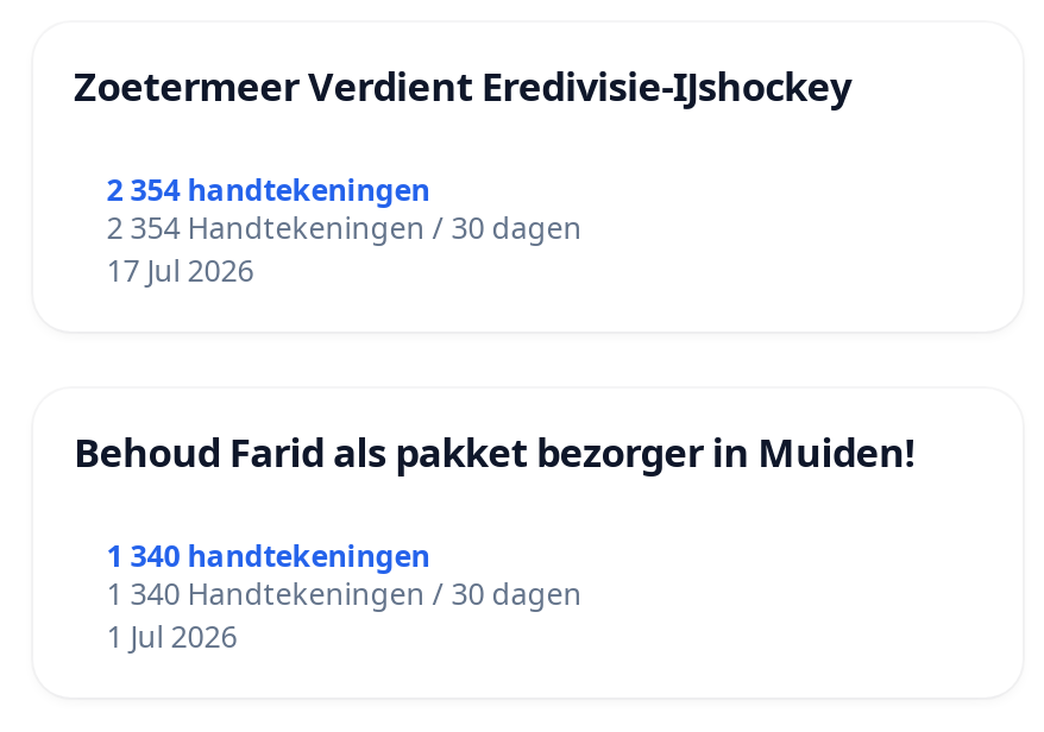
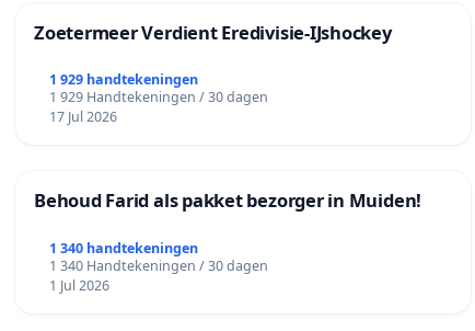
[107,171,430,211] 2 354 handtekeningen -> [49,70,198,89] 1 929 handtekeningen
[107,209,582,249] 2 354 Handtekeningen / 30 dagen -> [49,88,268,107] 1 929 Handtekeningen / 30 dagen

